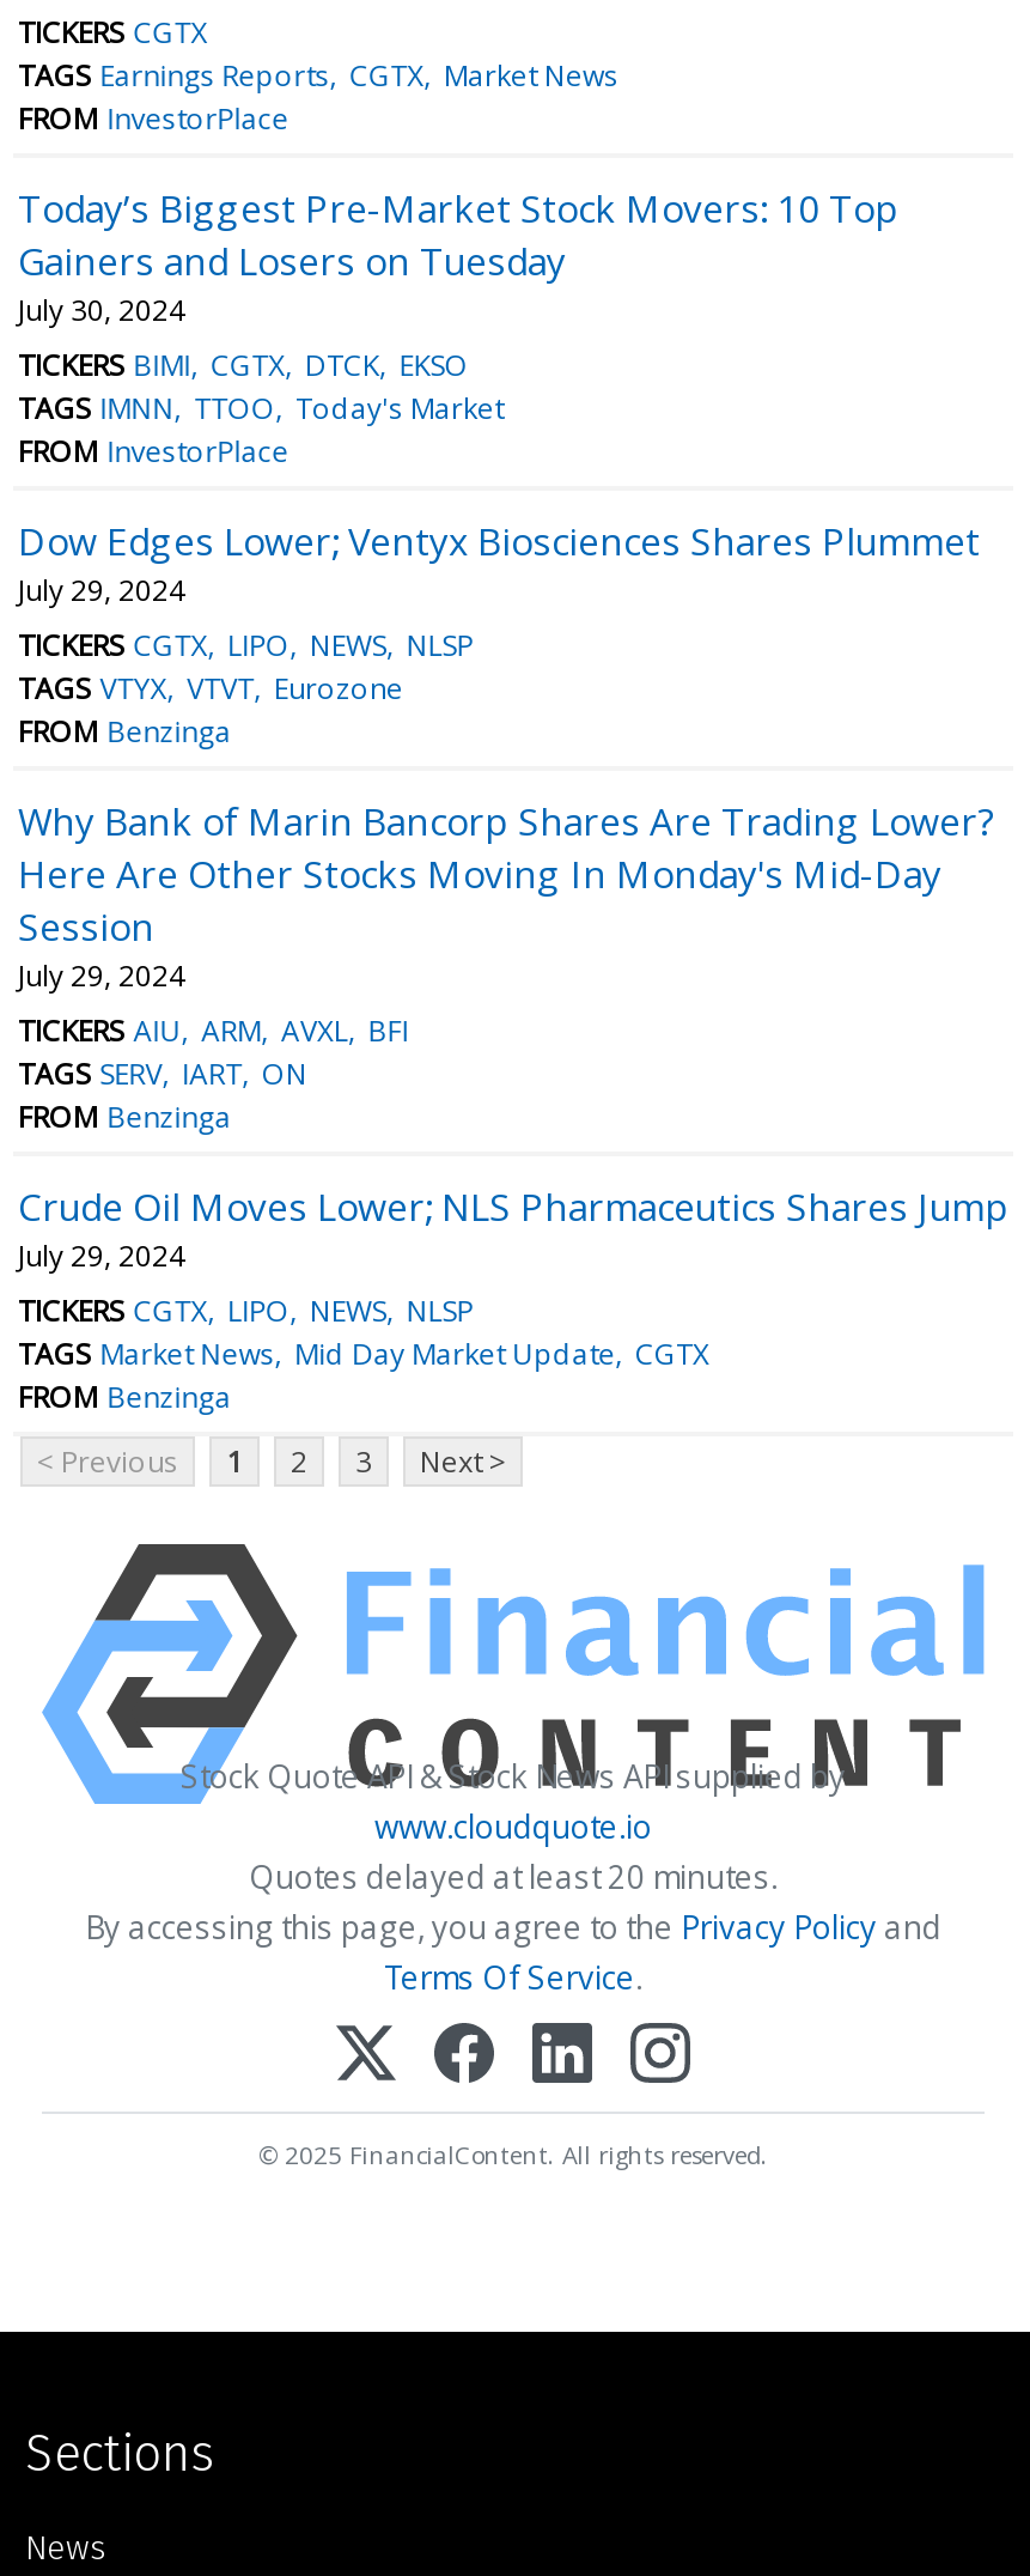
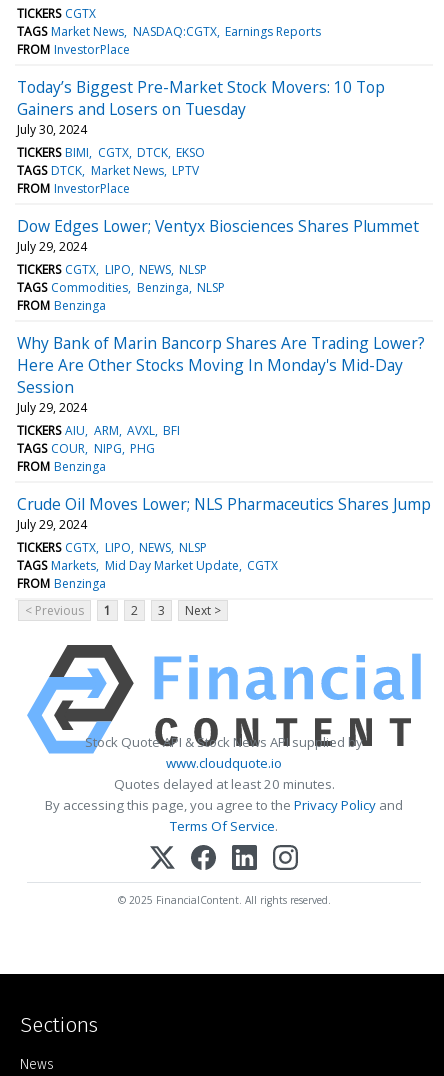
[18,55,618,95] TAGS Earnings Reports CGTX Market News -> [17,23,321,40] TAGS Market News NASDAQ:CGTX Earnings Reports
[18,387,503,428] TAGS IMNN TTOO Today's Market -> [17,162,199,179] TAGS DTCK Market News LPTV
[18,667,403,708] TAGS VTYX VTVT Eurozone -> [17,279,225,296] TAGS Commodities Benzinga NLSP
[18,1053,307,1094] TAGS SERV IART ON -> [17,440,155,457] TAGS COUR NIPG PHG
[18,1333,709,1374] TAGS Market News Mid Day Market Update CGTX -> [17,557,278,574] TAGS Markets Mid Day Market Update CGTX

